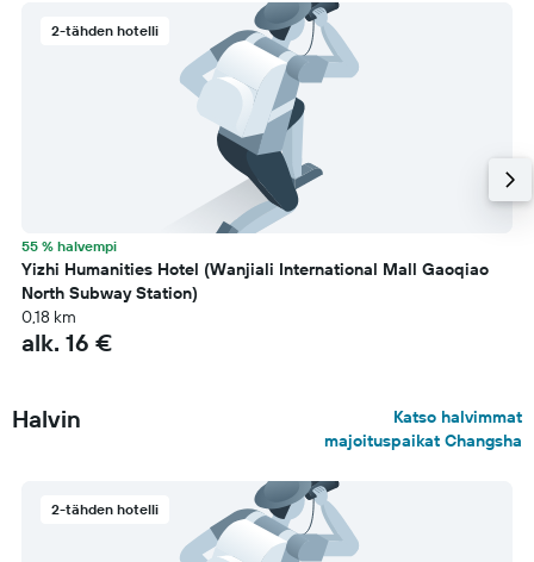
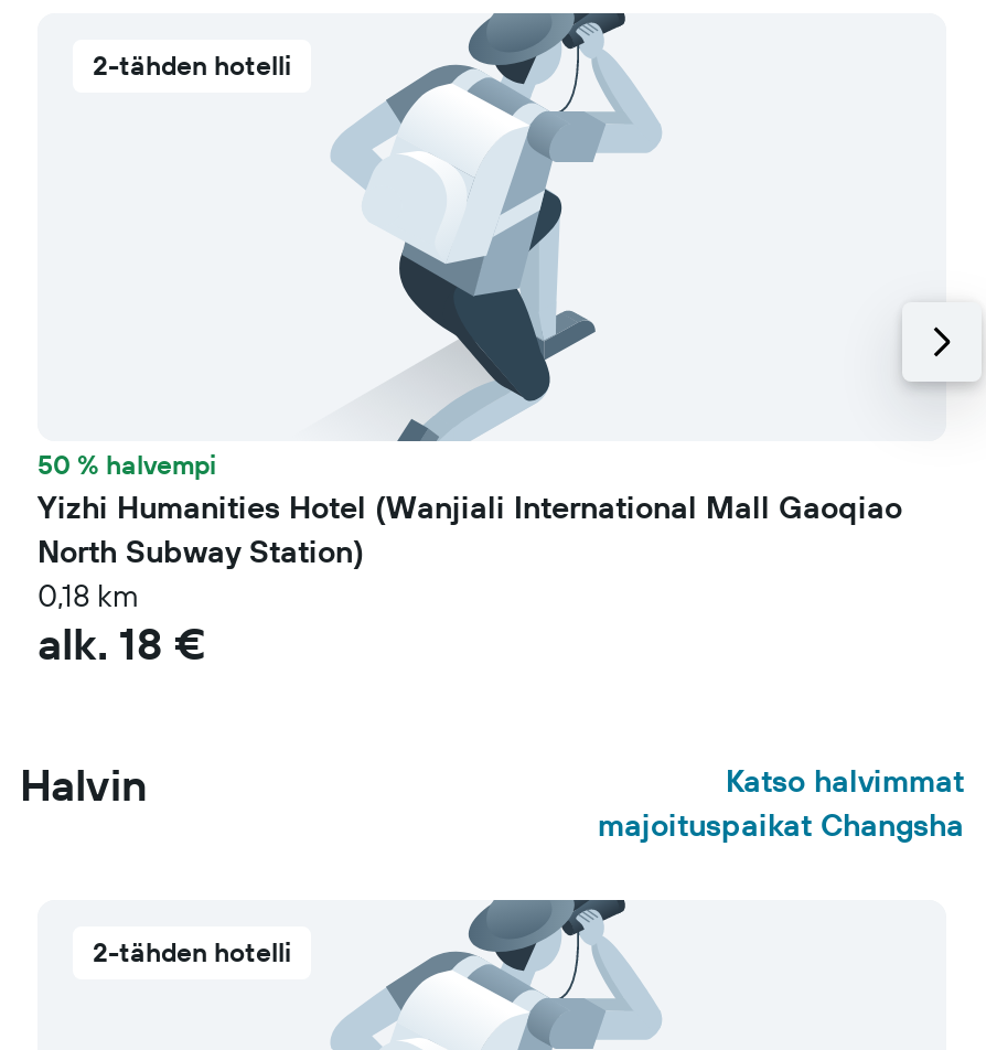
[21,237,117,255] 55 % halvempi -> [37,448,216,481] 50 % halvempi
[21,327,112,357] alk. 16 € -> [37,615,205,671] alk. 18 €

